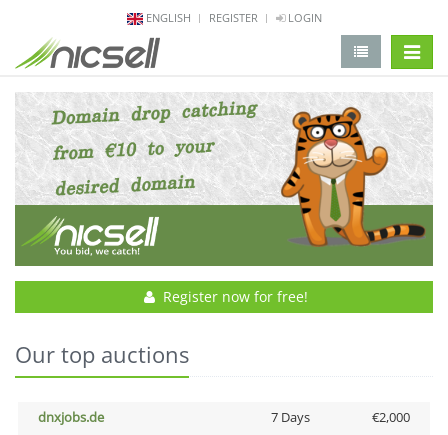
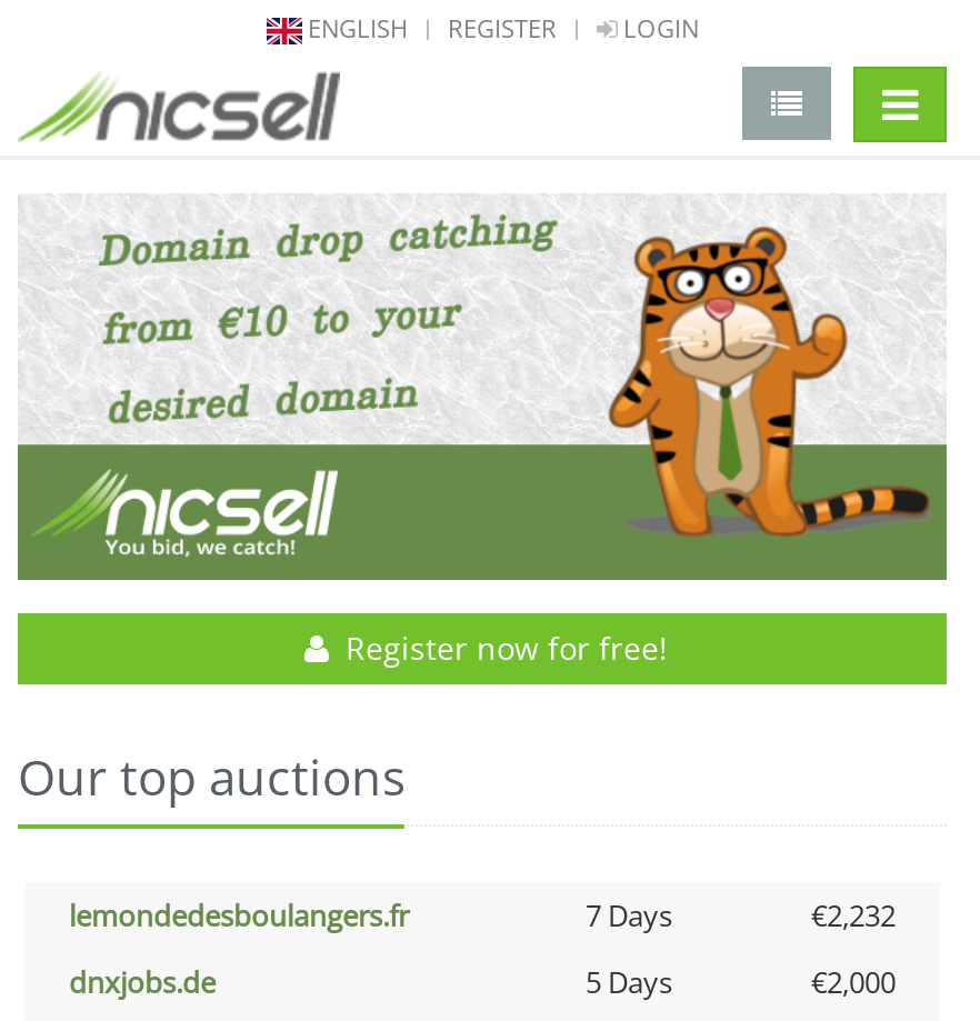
none -> [69,896,896,936] lemondedesboulangers.fr | 7 Days | €2,232
[270,408,309,426] 7 Days -> [586,963,672,1003] 5 Days

